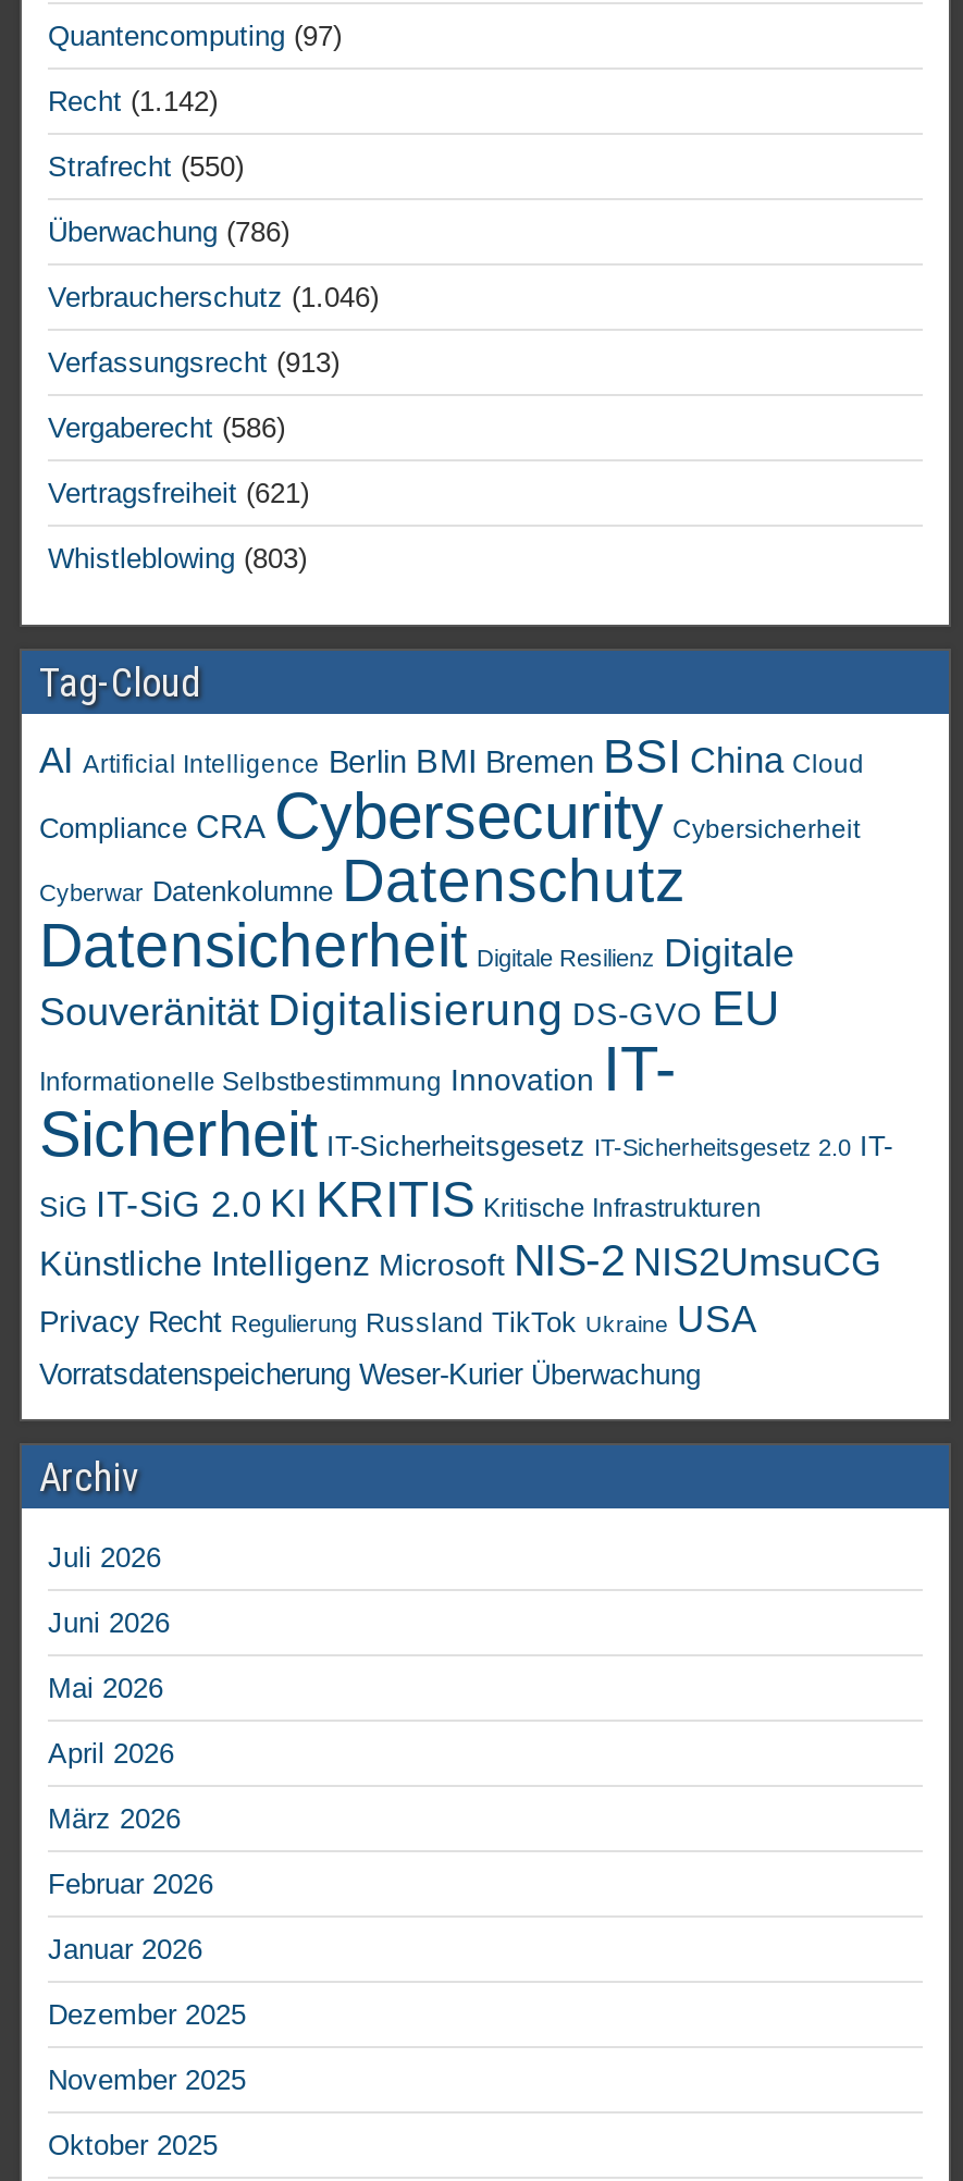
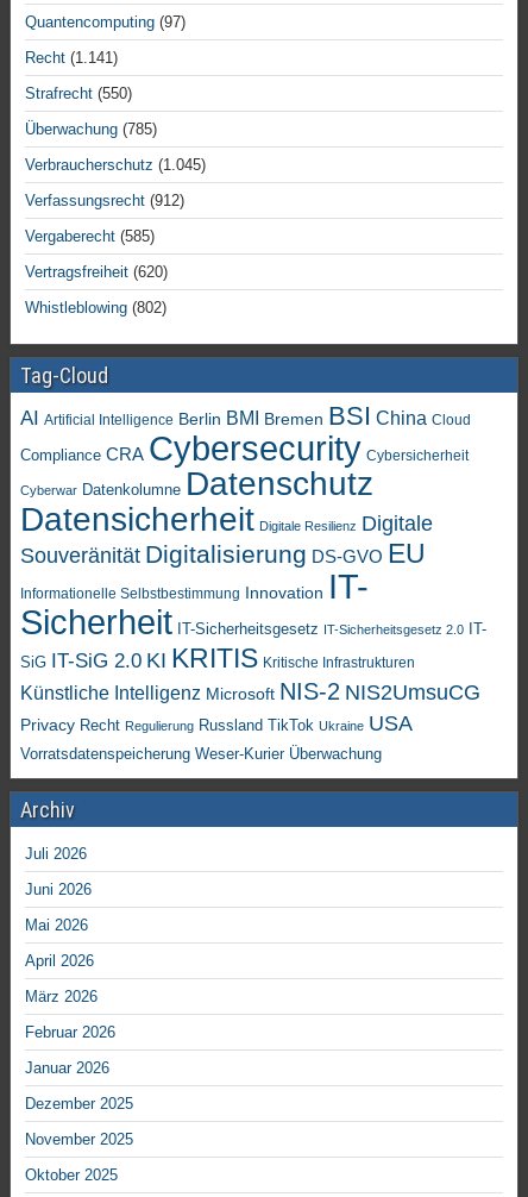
[48,85,218,118] Recht (1.142) -> [25,49,118,67] Recht (1.141)
[48,215,289,248] Überwachung (786) -> [25,120,157,138] Überwachung (785)
[48,281,379,313] Verbraucherschutz (1.046) -> [25,156,206,174] Verbraucherschutz (1.045)
[48,346,339,379] Verfassungsrecht (913) -> [25,192,184,209] Verfassungsrecht (912)
[48,411,285,444] Vergaberecht (586) -> [25,227,155,245] Vergaberecht (585)
[48,477,309,509] Vertragsfreiheit (621) -> [25,263,168,281] Vertragsfreiheit (620)
[48,542,307,575] Whistleblowing (803) -> [25,299,166,317] Whistleblowing (802)

